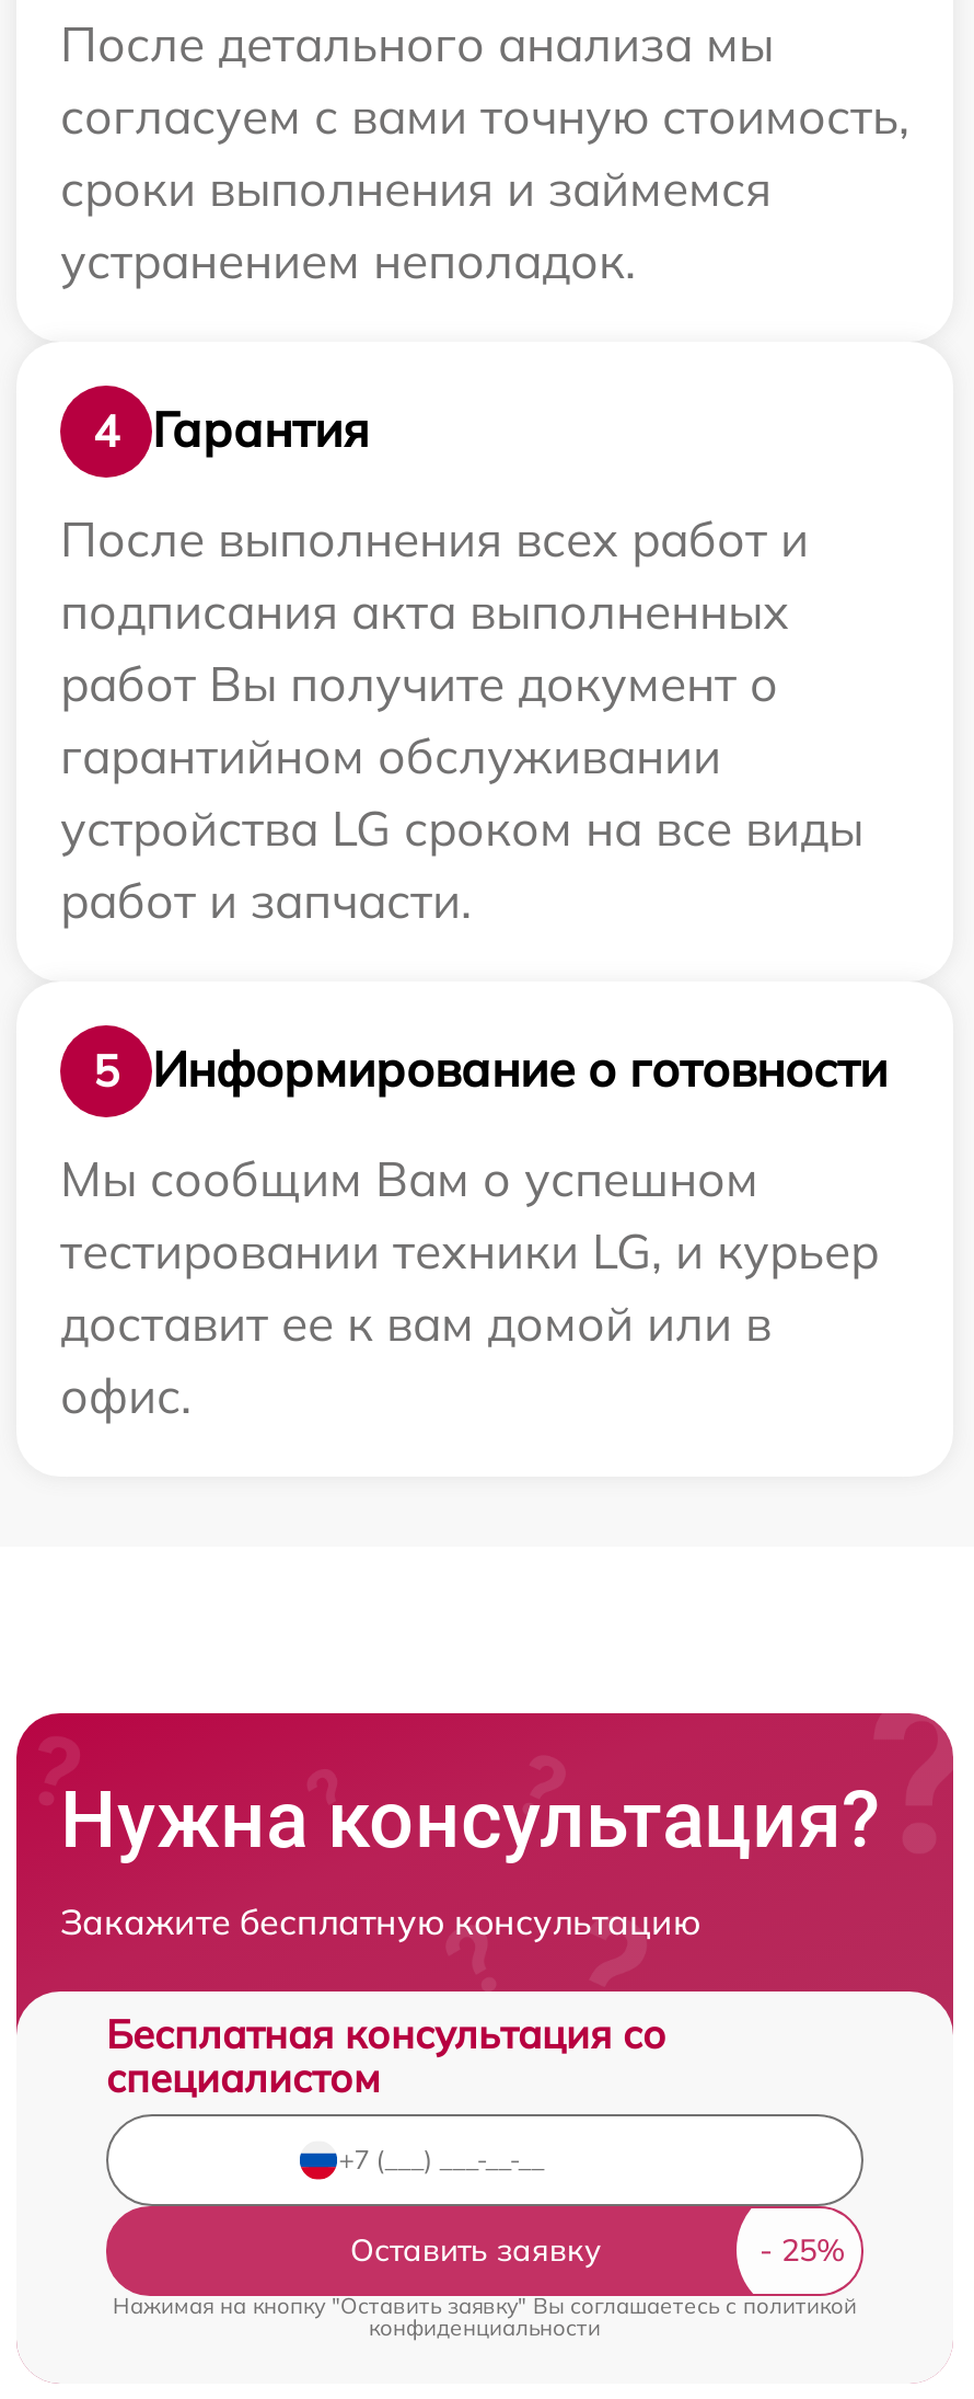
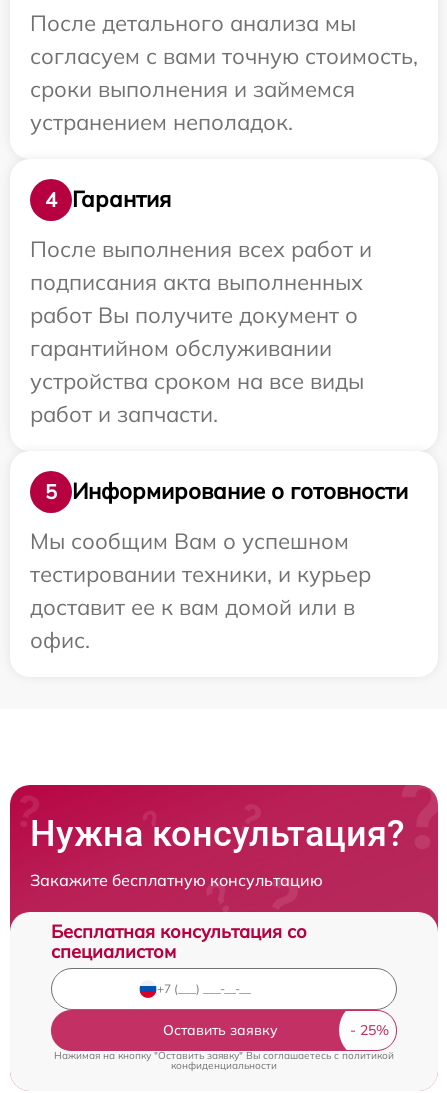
[60,797,863,859] устройства LG сроком на все виды -> [30,367,364,395] устройства сроком на все виды
[60,1220,879,1281] тестировании техники LG, и курьер -> [30,560,371,588] тестировании техники, и курьер

